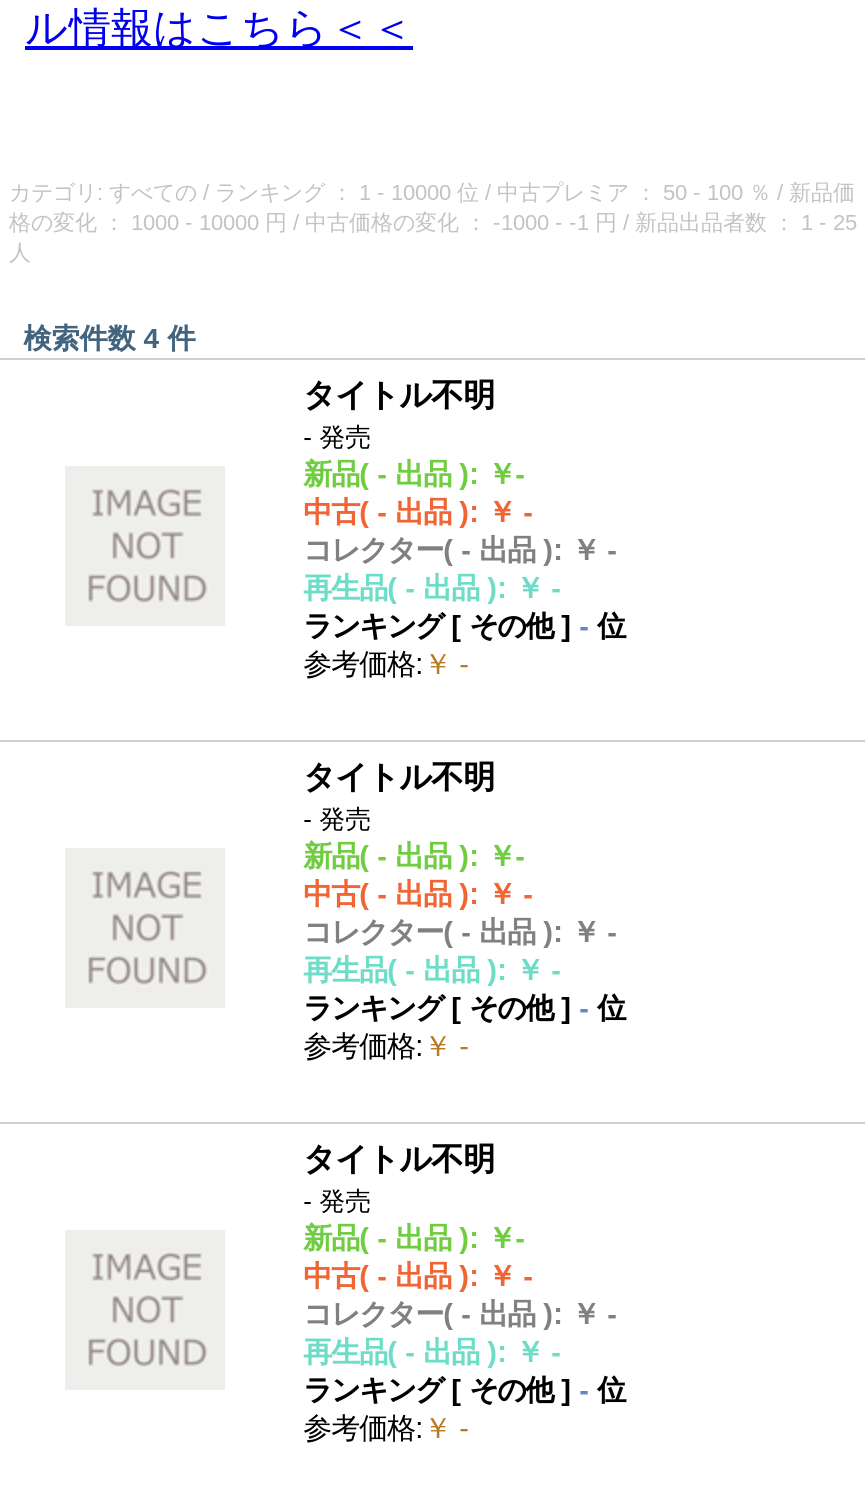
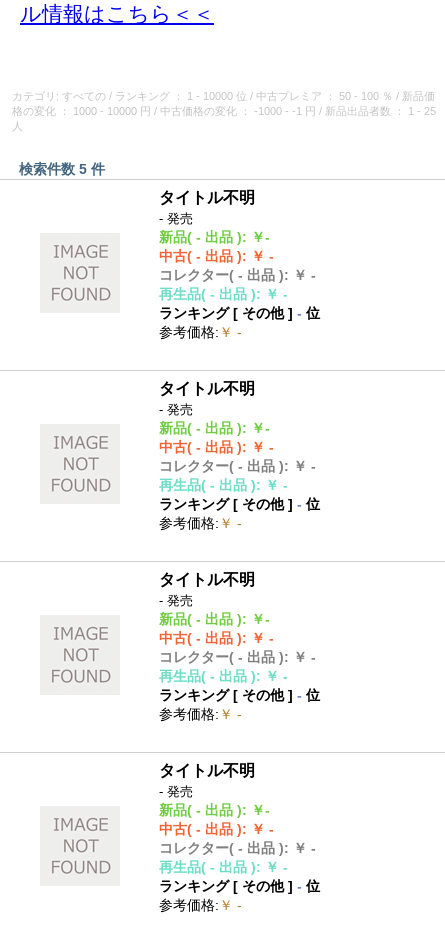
[23,323,195,355] 検索件数 4 件 -> [19,161,320,340] 検索件数 5 件 | タイトル不明 | - 発売 | 新品( - 出品 ):￥- | 中古( - 出品 ):￥ - | コレクター( - 出品 ):￥ - | 再生品( - 出品 ):￥ - | ランキング [その他] -位 | 参考価格:￥ -

